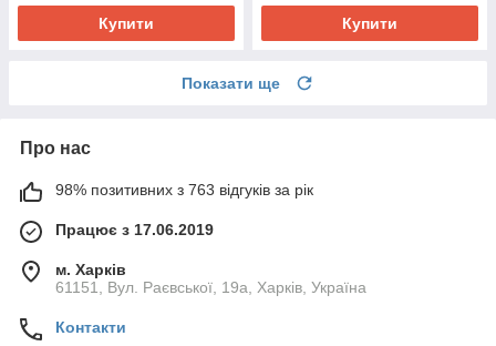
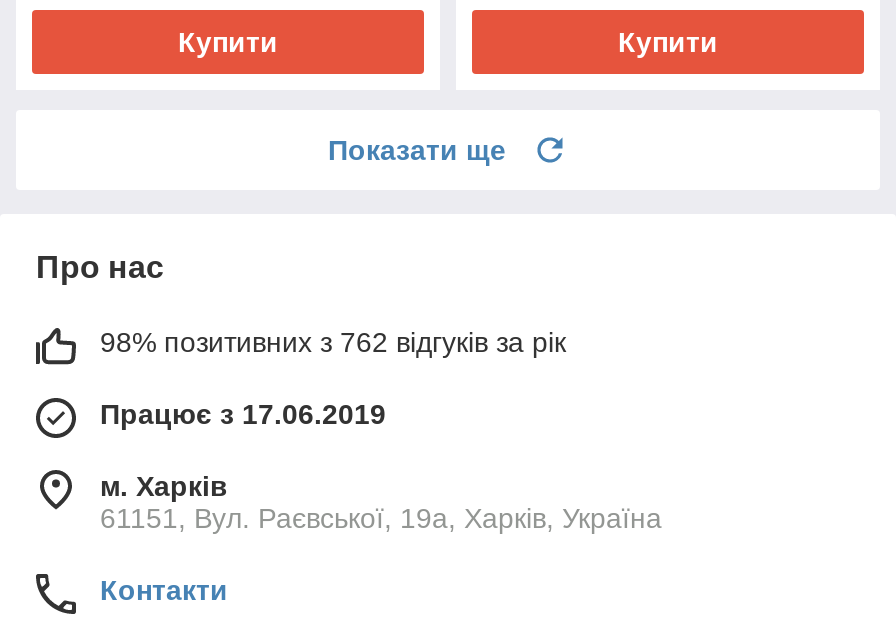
[55,181,313,198] 98% позитивних з 763 відгуків за рік -> [100,326,566,358] 98% позитивних з 762 відгуків за рік

